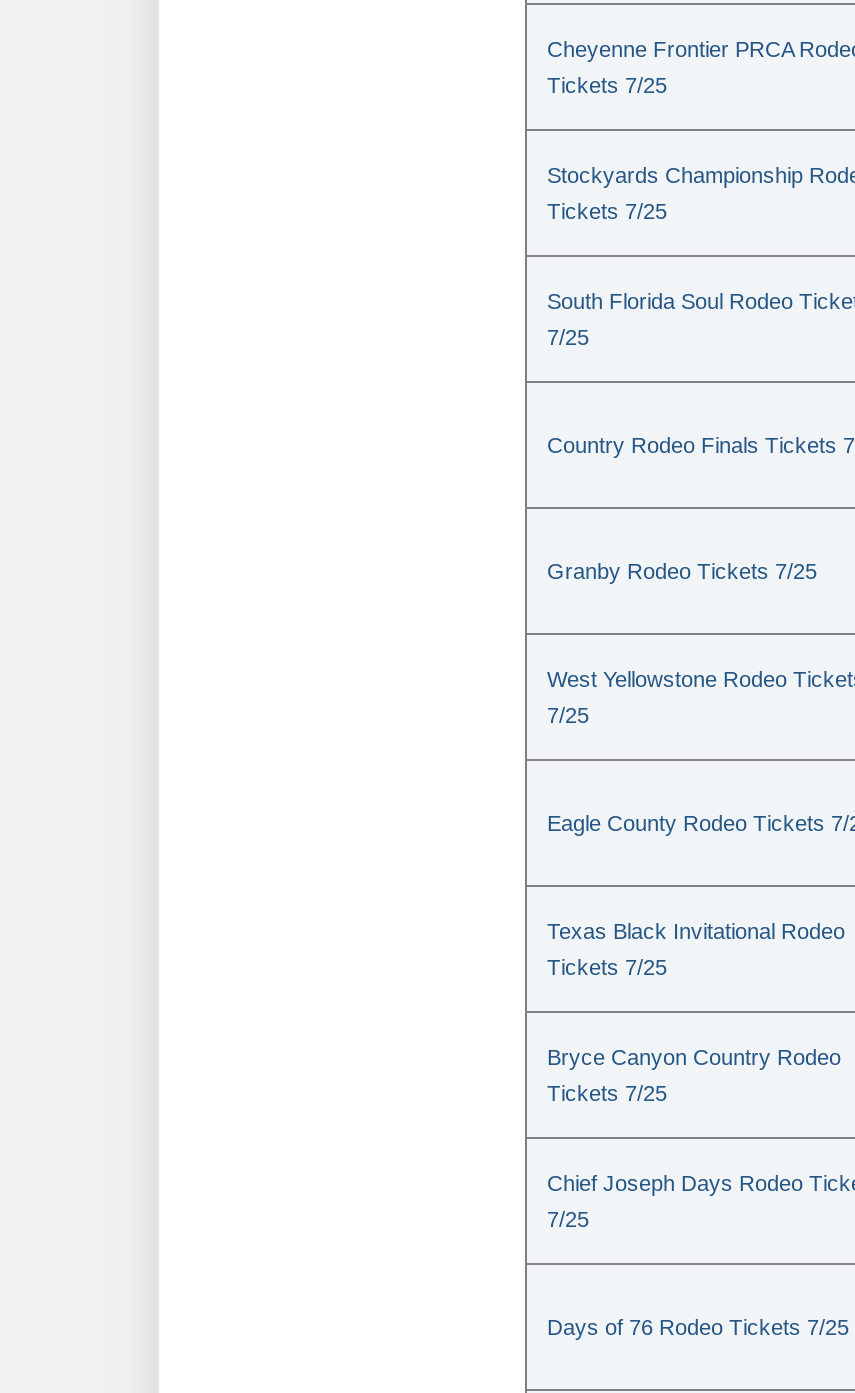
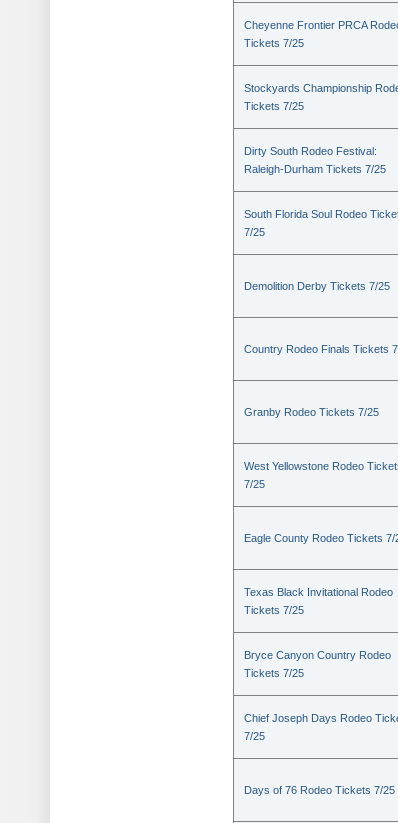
none -> [244,145,386,175] Dirty South Rodeo Festival: | Raleigh-Durham Tickets 7/25
none -> [244,280,390,292] Demolition Derby Tickets 7/25

